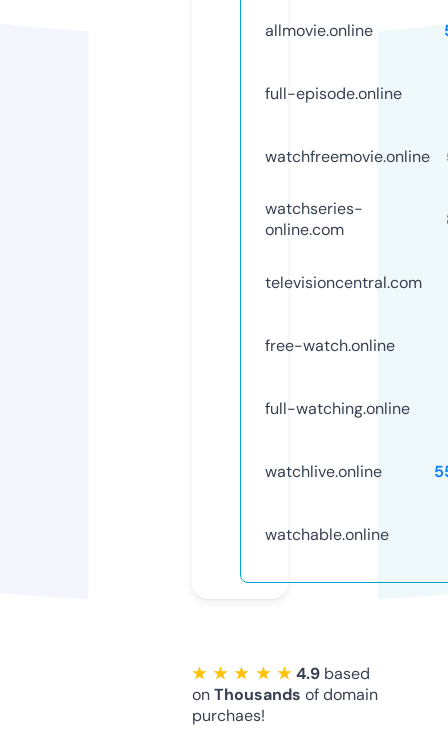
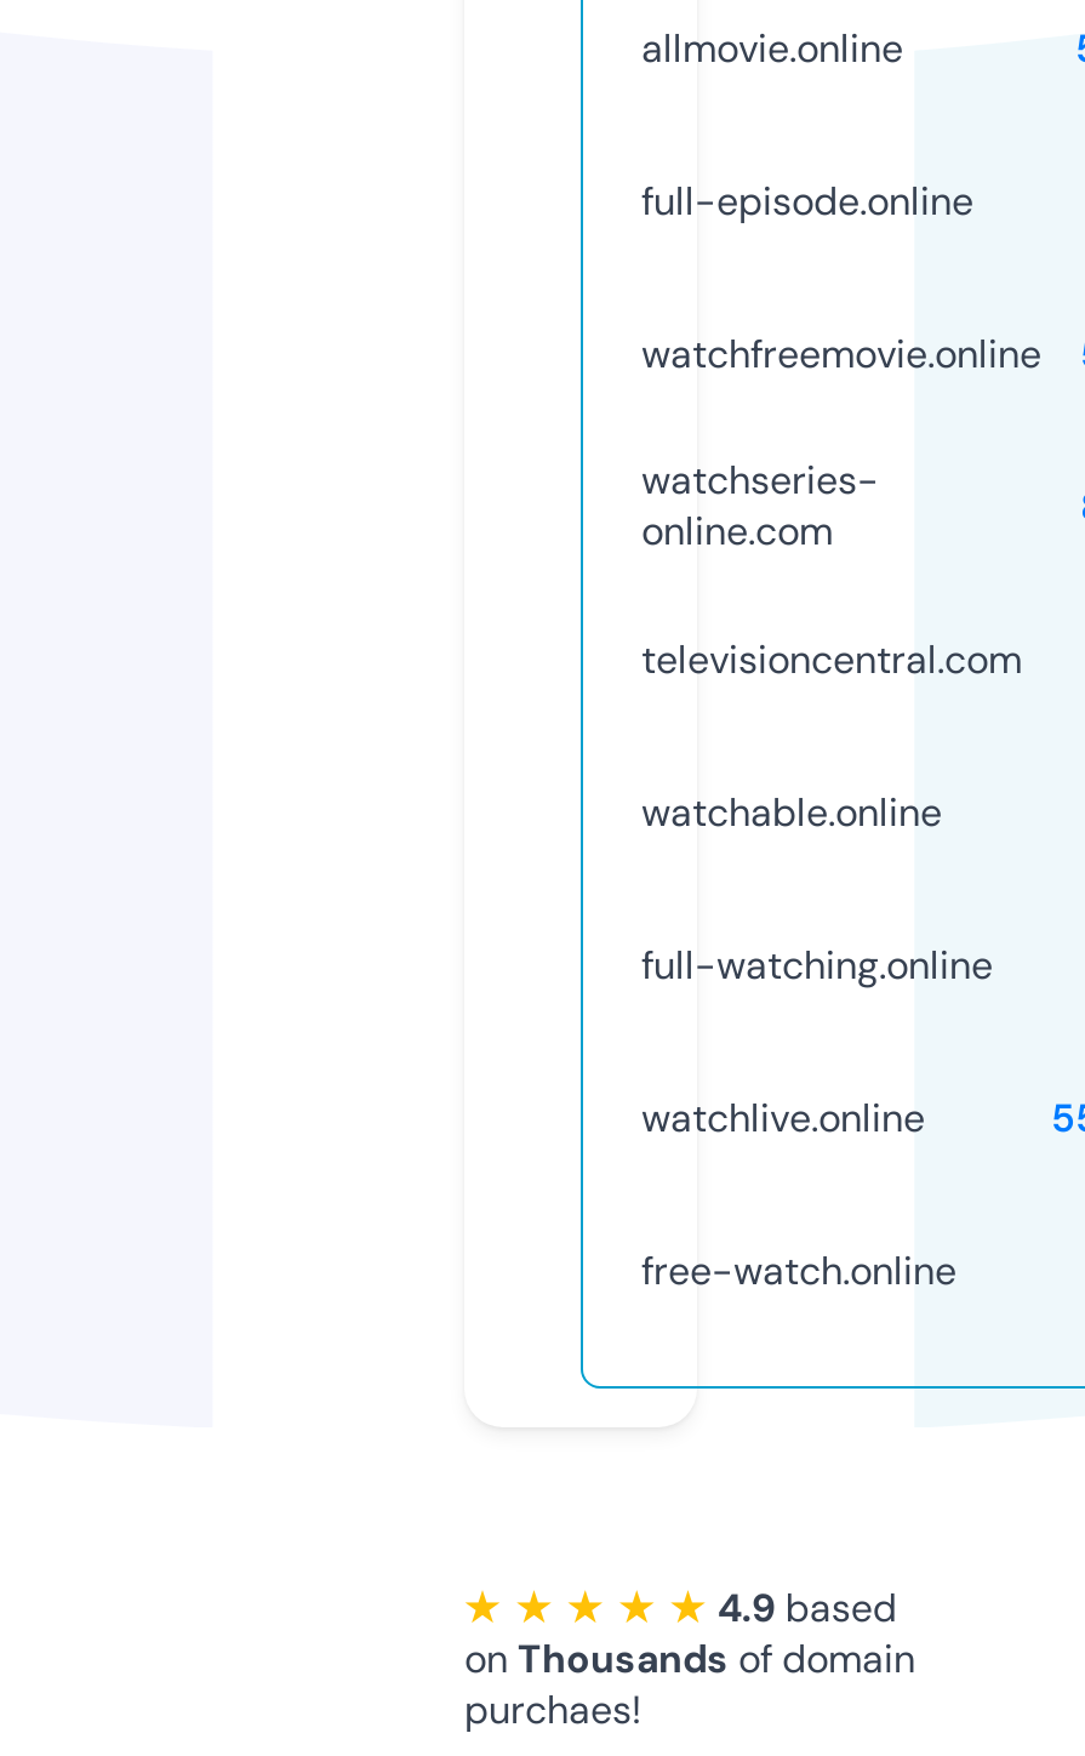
moved [265,335,395,356] -> [641,1245,956,1296]: free-watch.online
moved [265,524,389,545] -> [641,787,942,837]: watchable.online

